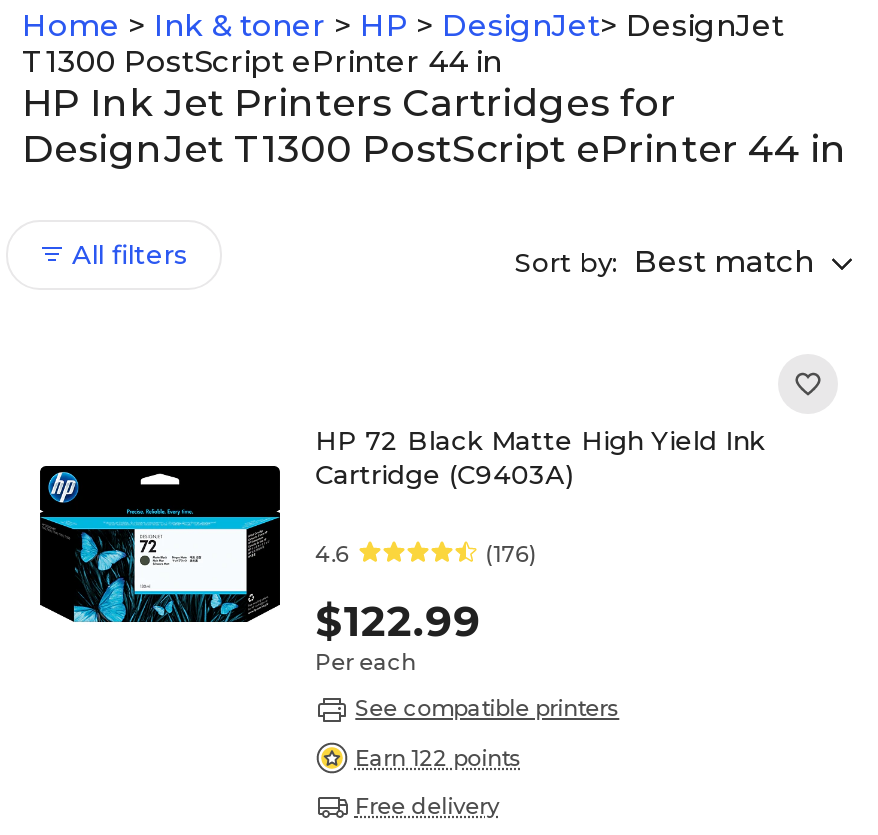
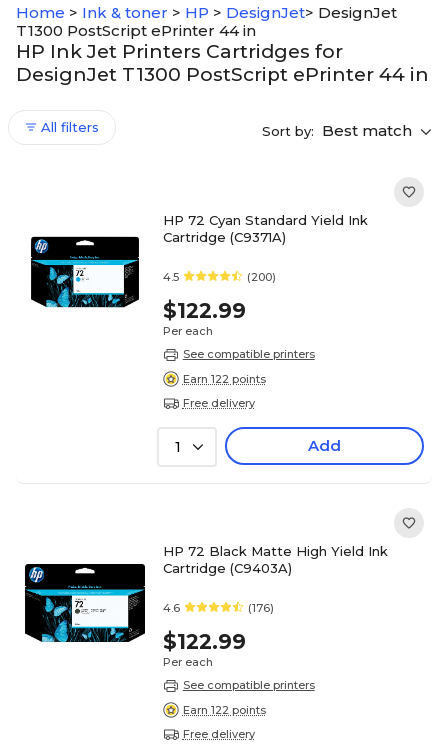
none -> [30,212,368,456] [image] | HP 72 Cyan Standard Yield Ink | Cartridge (C9371A) | 4.5 | (200) | $122.99 | Per each | See compatible printers | Earn 122 points | Free delivery | 1 | Add

